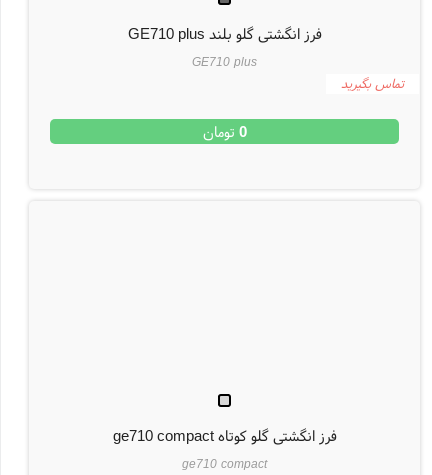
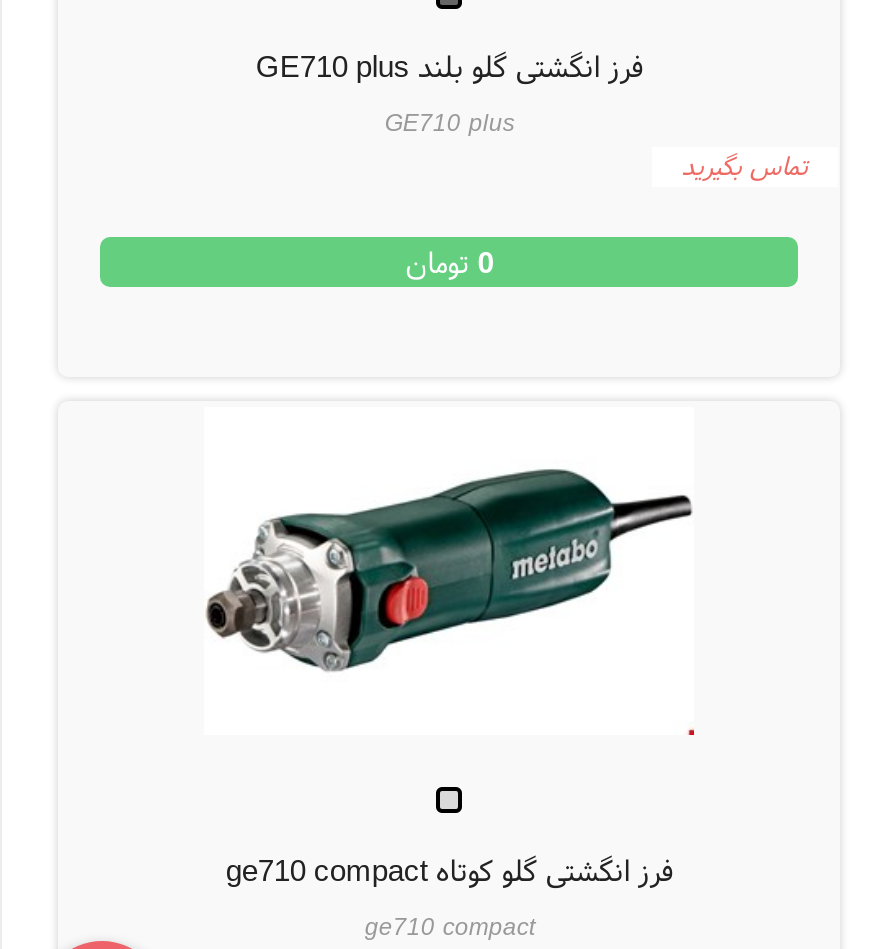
none -> [204,467,694,673] [image]

